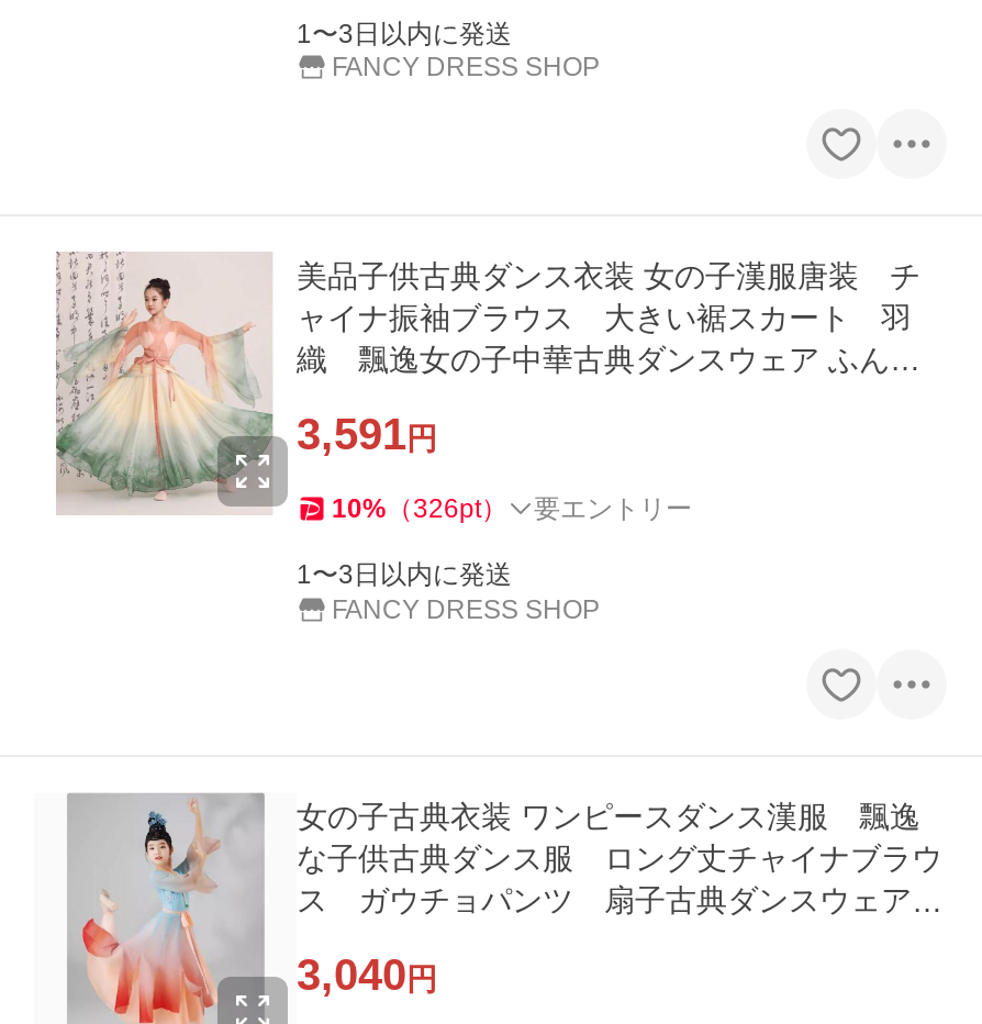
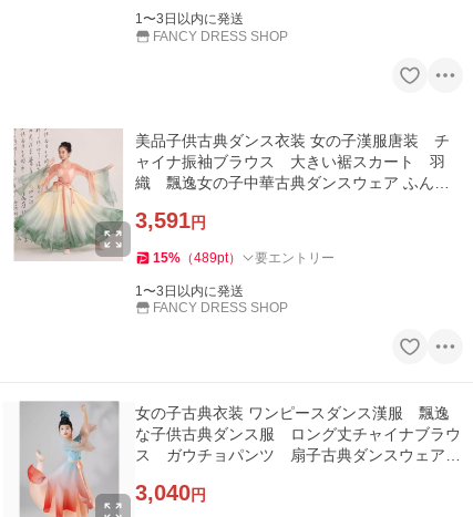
[332,493,692,524] 10%（326pt） 要エントリー -> [153,250,335,265] 15%（489pt） 要エントリー

